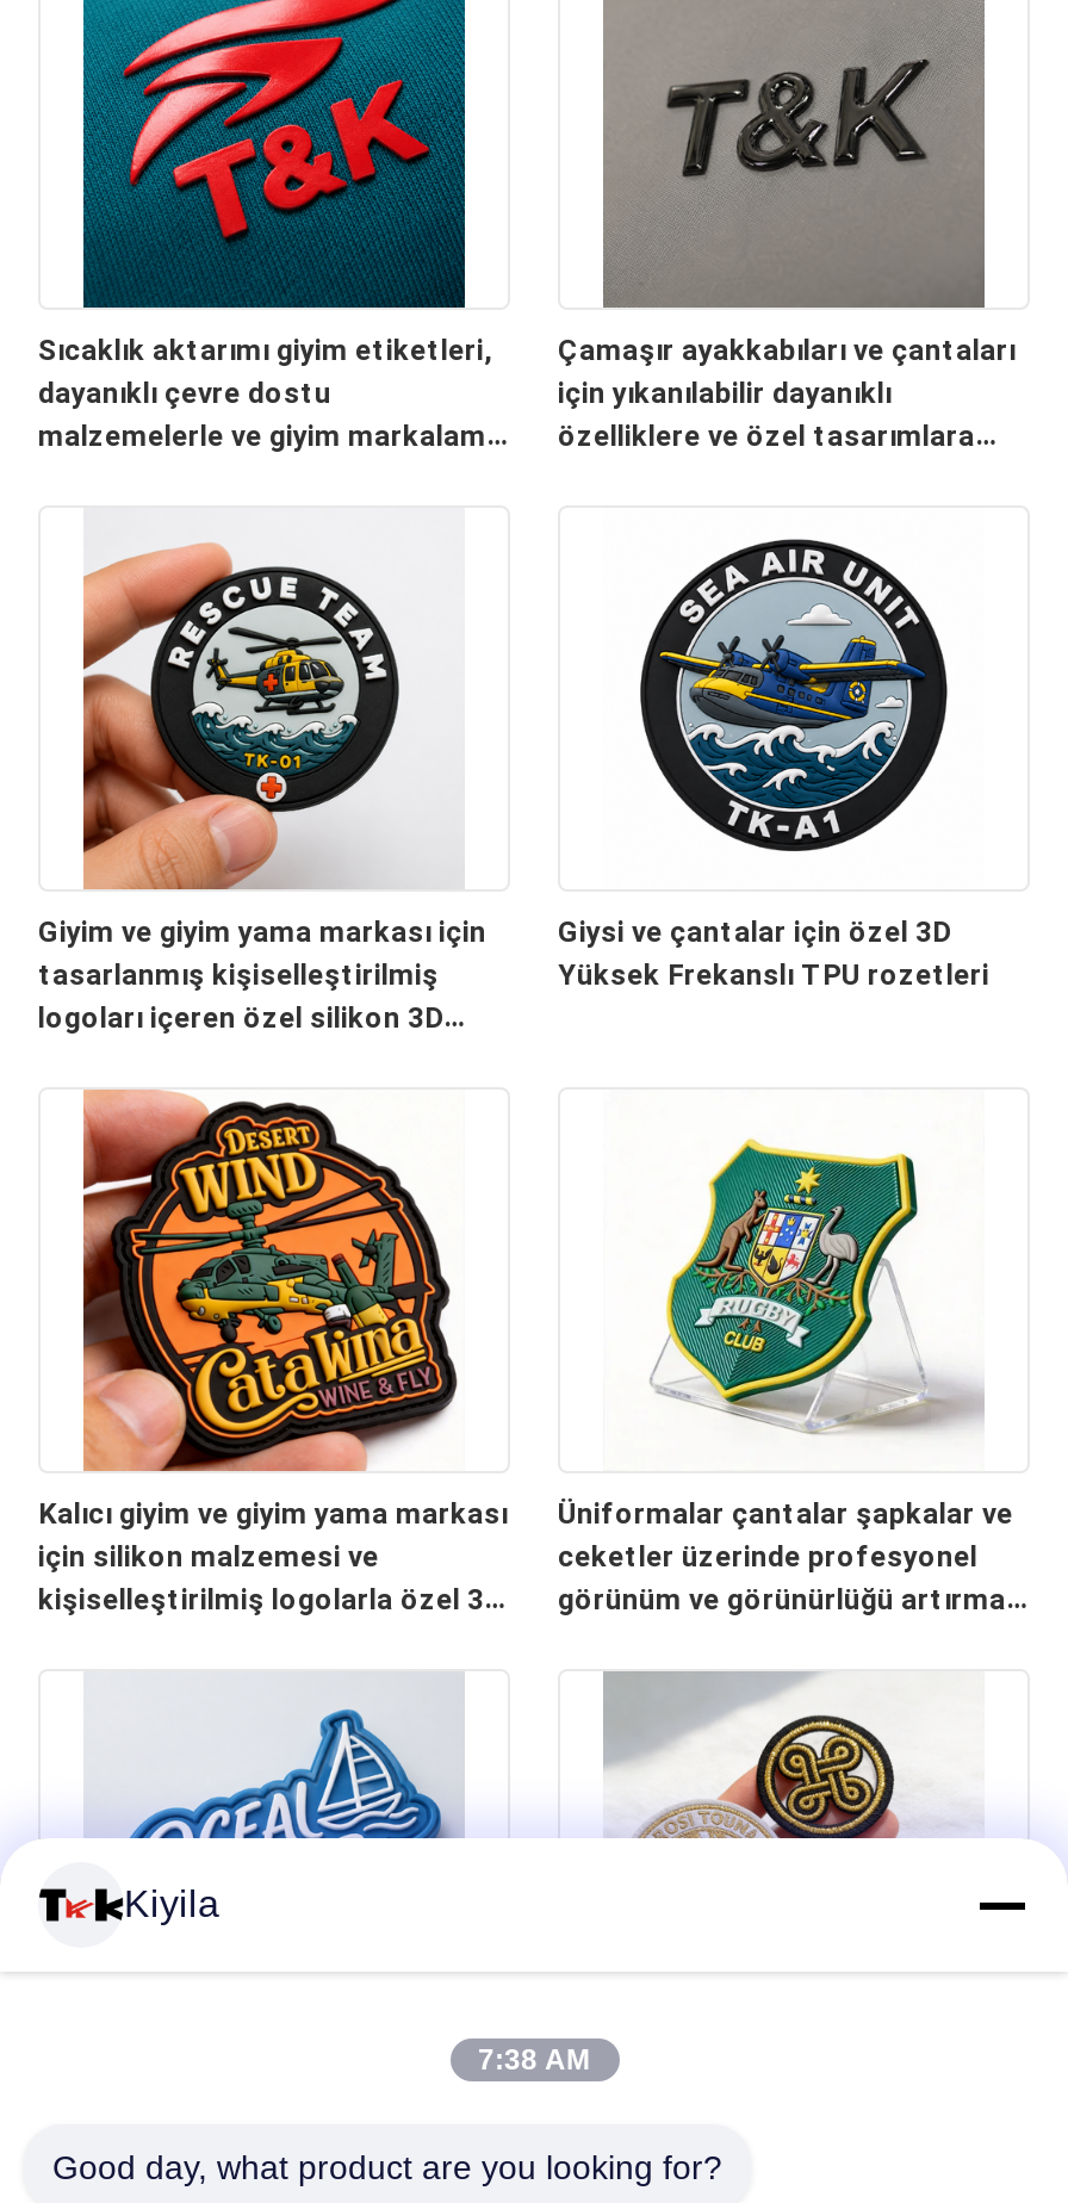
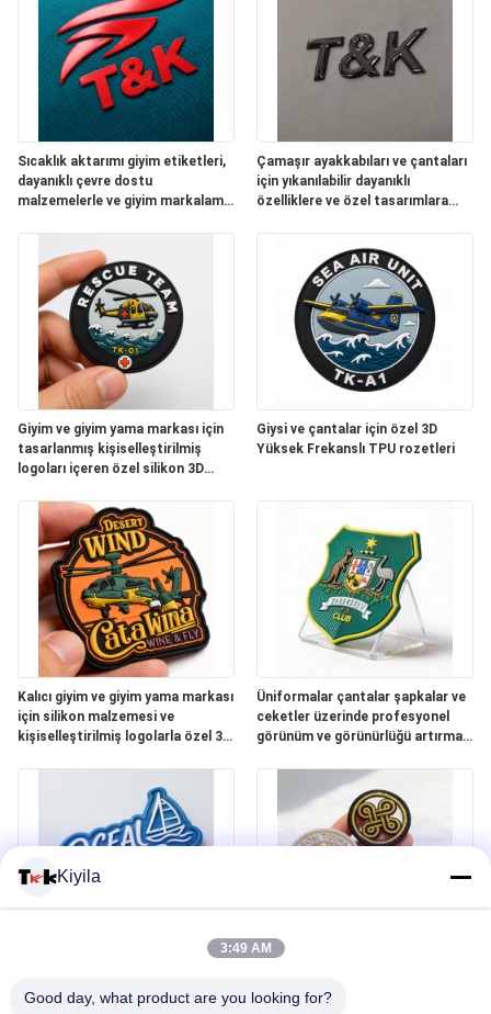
[478,2043,590,2077] 7:38 AM -> [220,940,271,956] 3:49 AM

